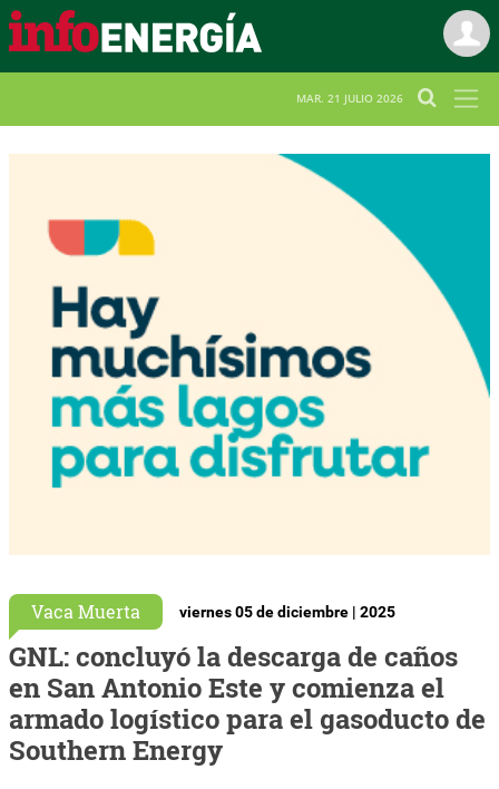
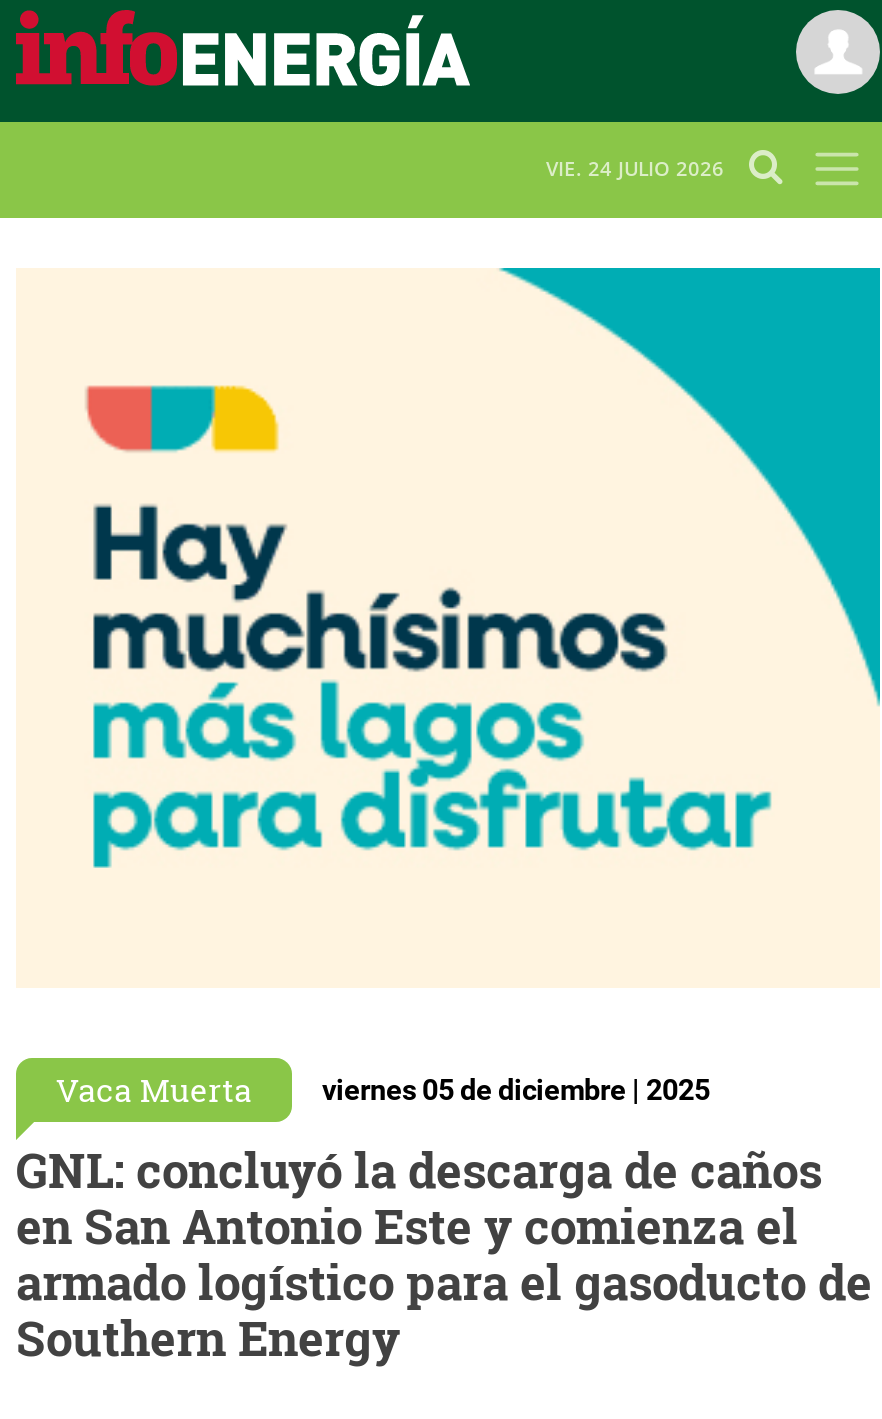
[296,91,403,106] MAR. 21 JULIO 2026 -> [546,155,724,183] VIE. 24 JULIO 2026

